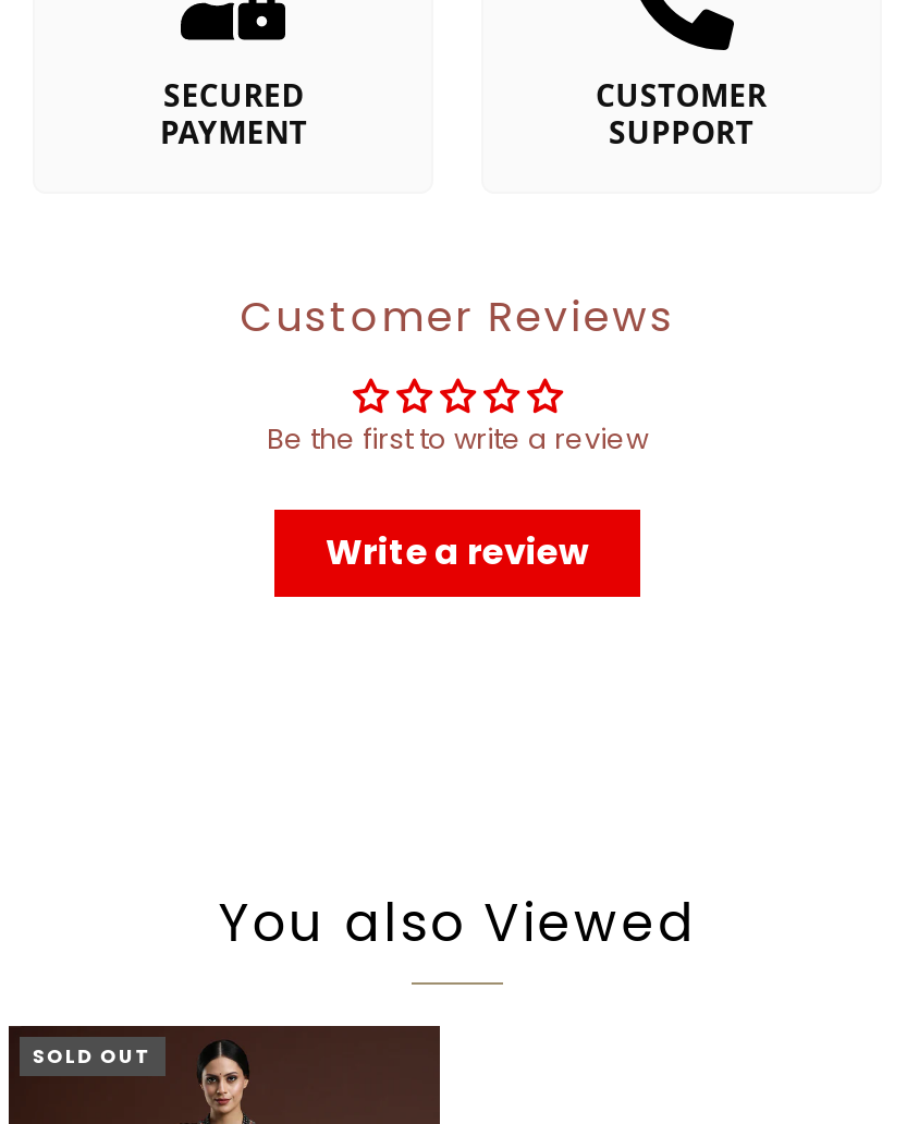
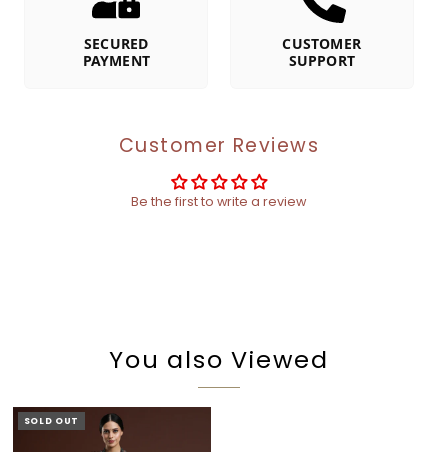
[326,528,589,578] Write a review -> none

